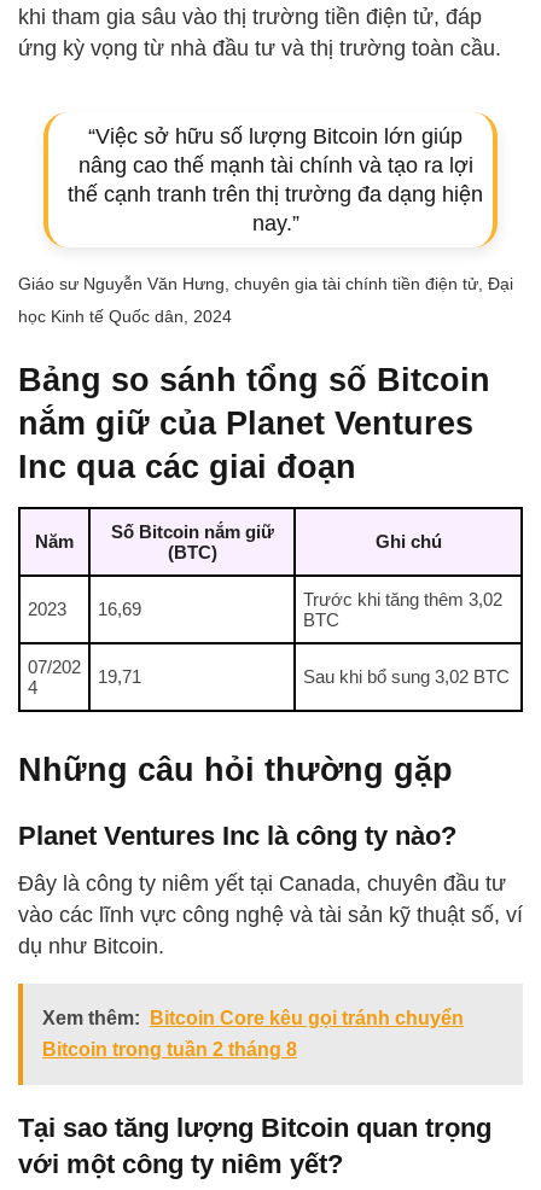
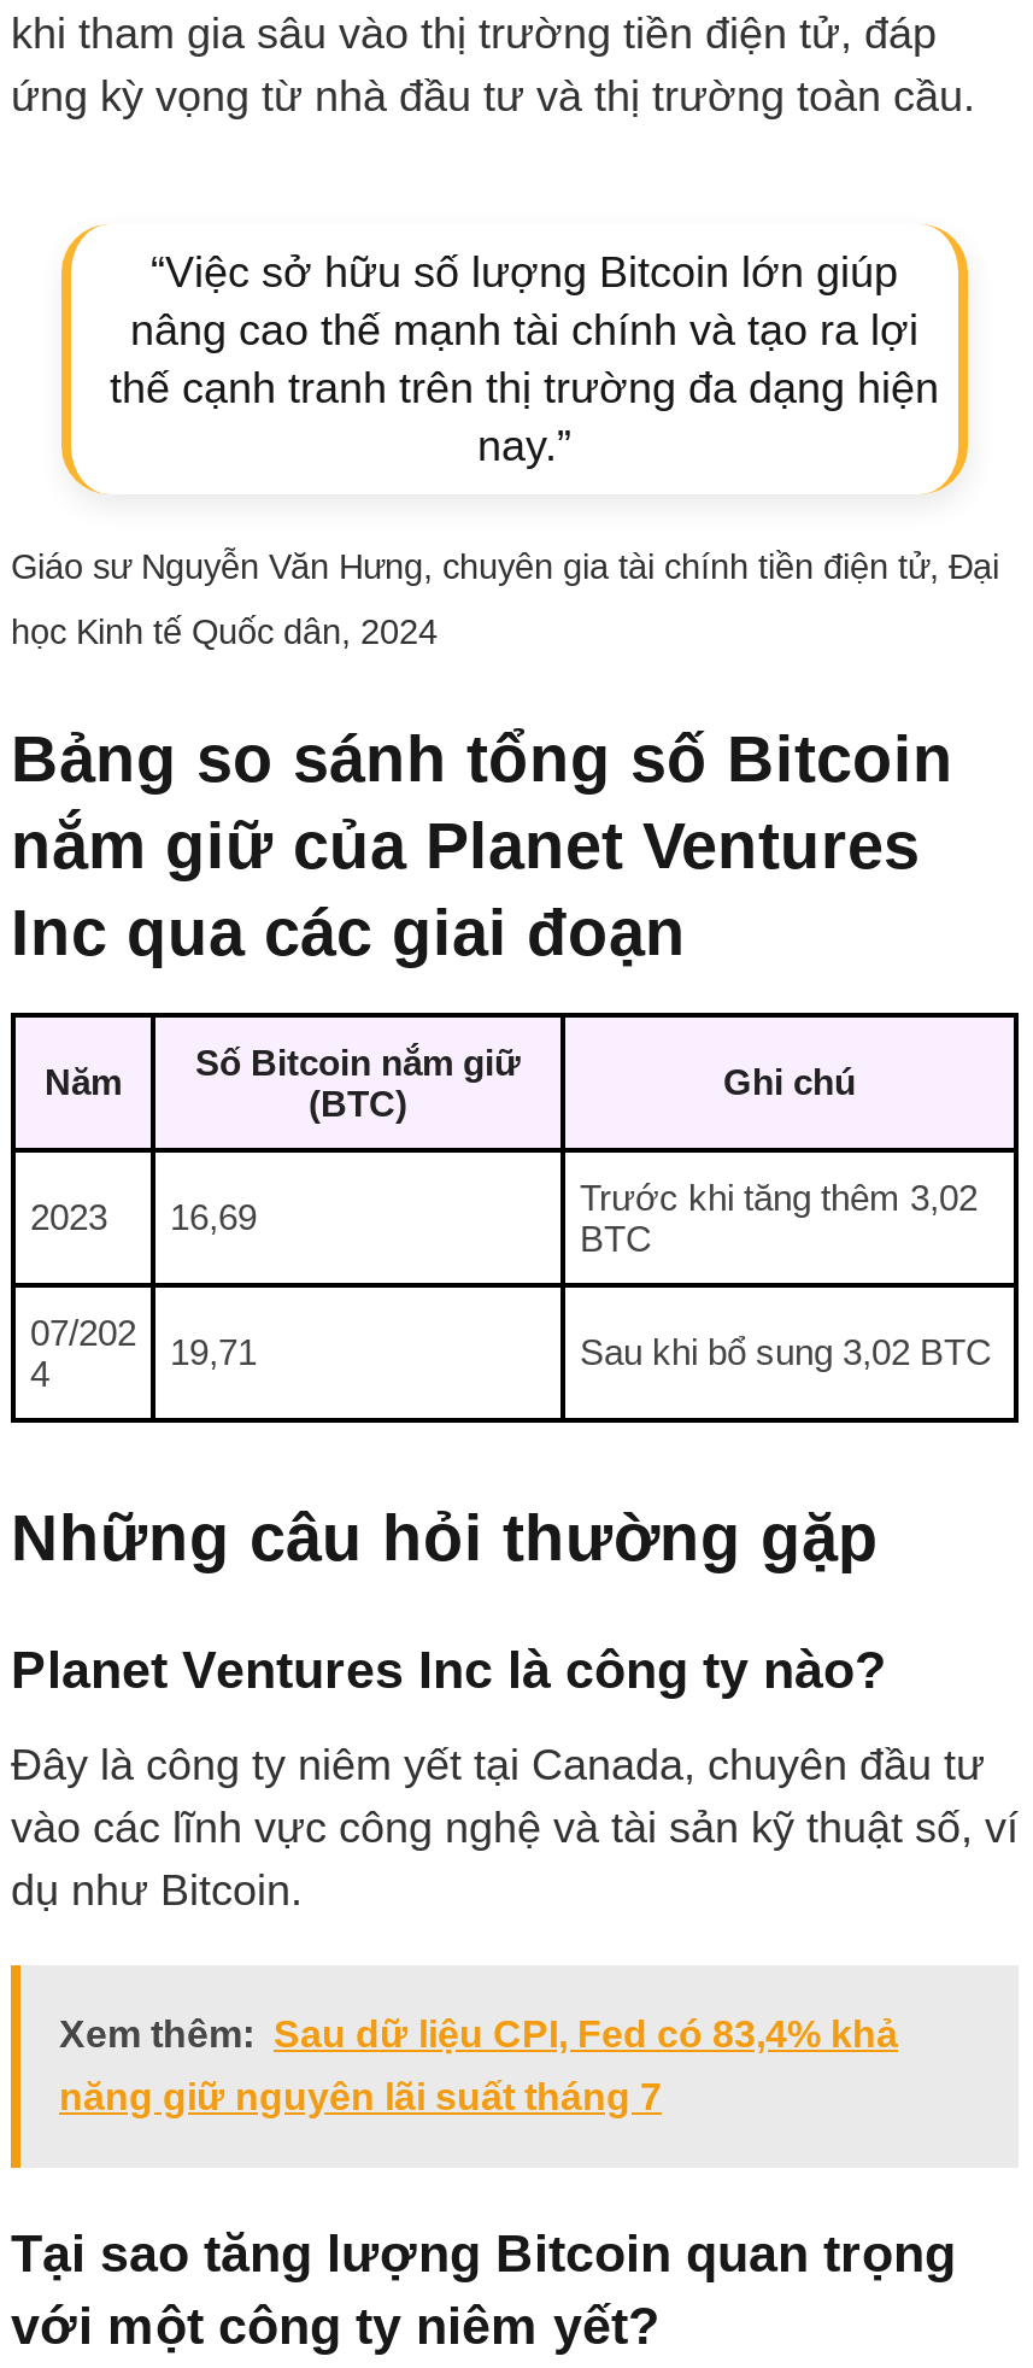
[42,1008,464,1028] Xem thêm: Bitcoin Core kêu gọi tránh chuyển -> [59,2013,898,2054] Xem thêm: Sau dữ liệu CPI, Fed có 83,4% khả
[42,1039,297,1059] Bitcoin trong tuần 2 tháng 8 -> [59,2076,662,2117] năng giữ nguyên lãi suất tháng 7

